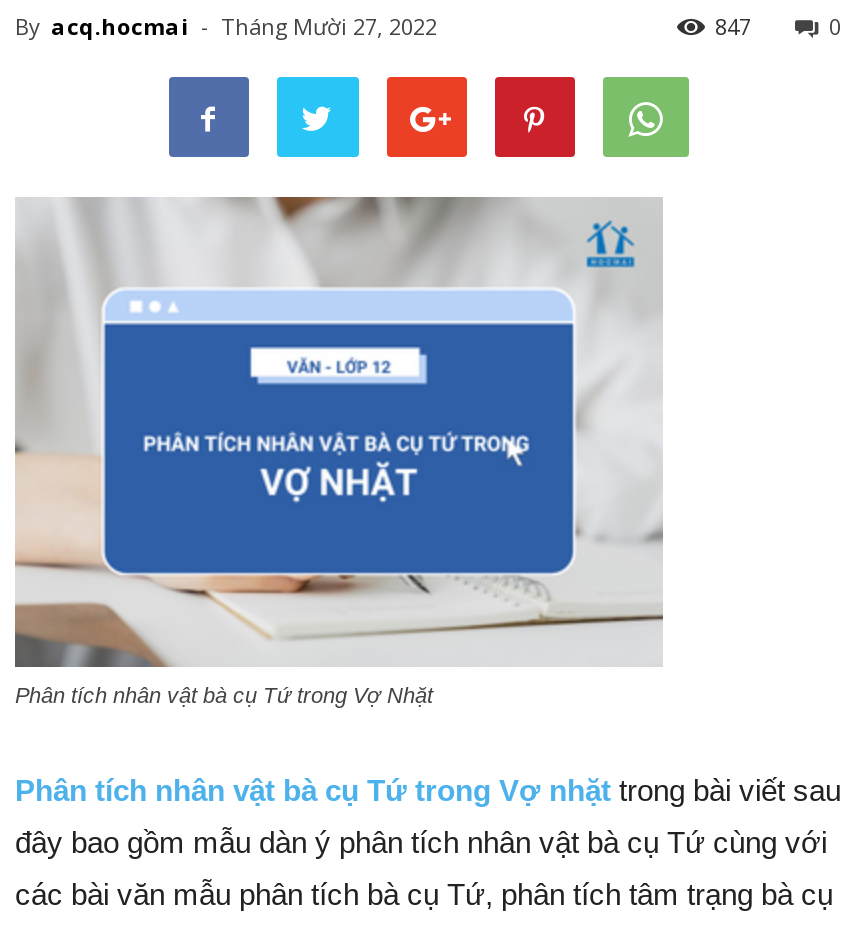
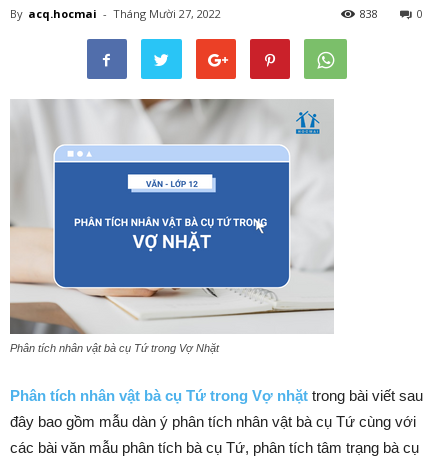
[715,11,751,41] 847 -> [360,6,378,21] 838

